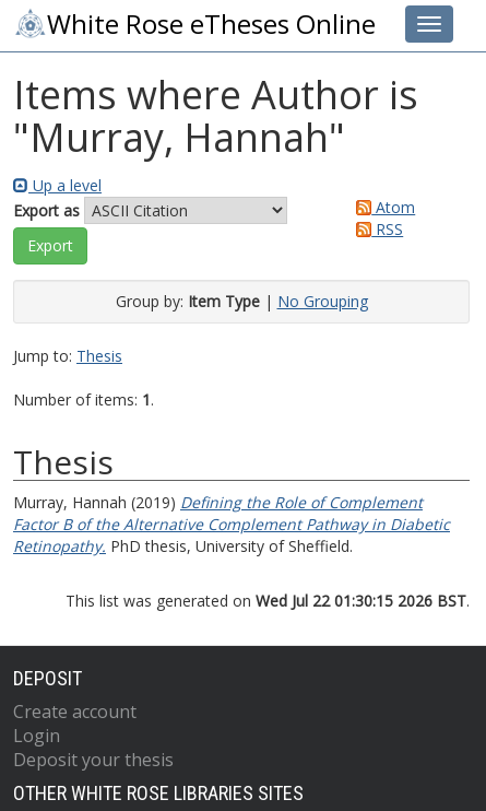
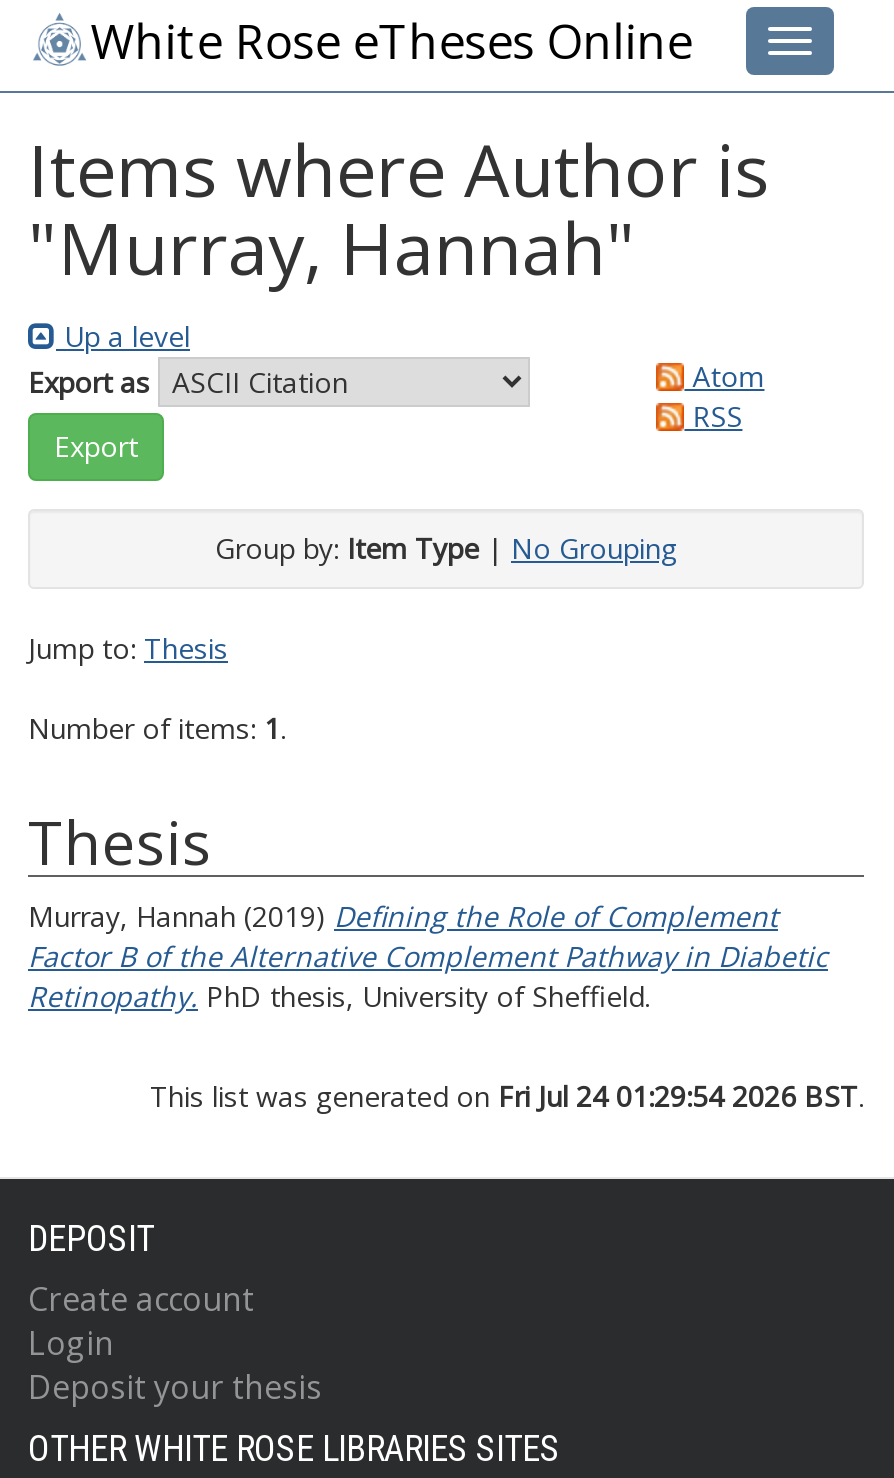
[66,590,470,611] This list was generated on Wed Jul 22 01:30:15 2026 BST. -> [150,1077,864,1115] This list was generated on Fri Jul 24 01:29:54 2026 BST.

